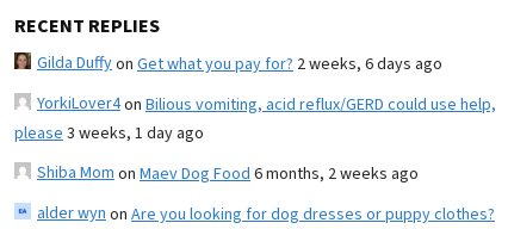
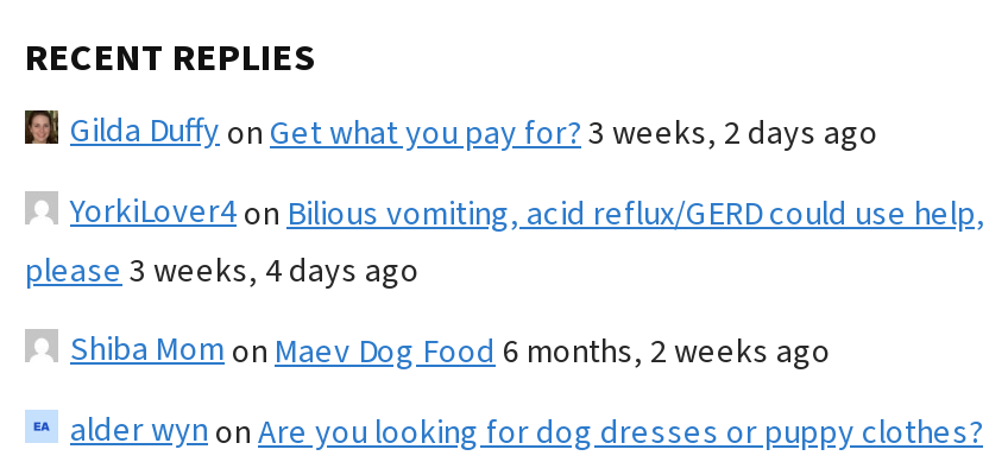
[37,51,442,76] Gilda Duffyon Get what you pay for? 2 weeks, 6 days ago -> [70,107,878,157] Gilda Duffyon Get what you pay for? 3 weeks, 2 days ago
[14,121,204,145] please 3 weeks, 1 day ago -> [25,248,420,295] please 3 weeks, 4 days ago

